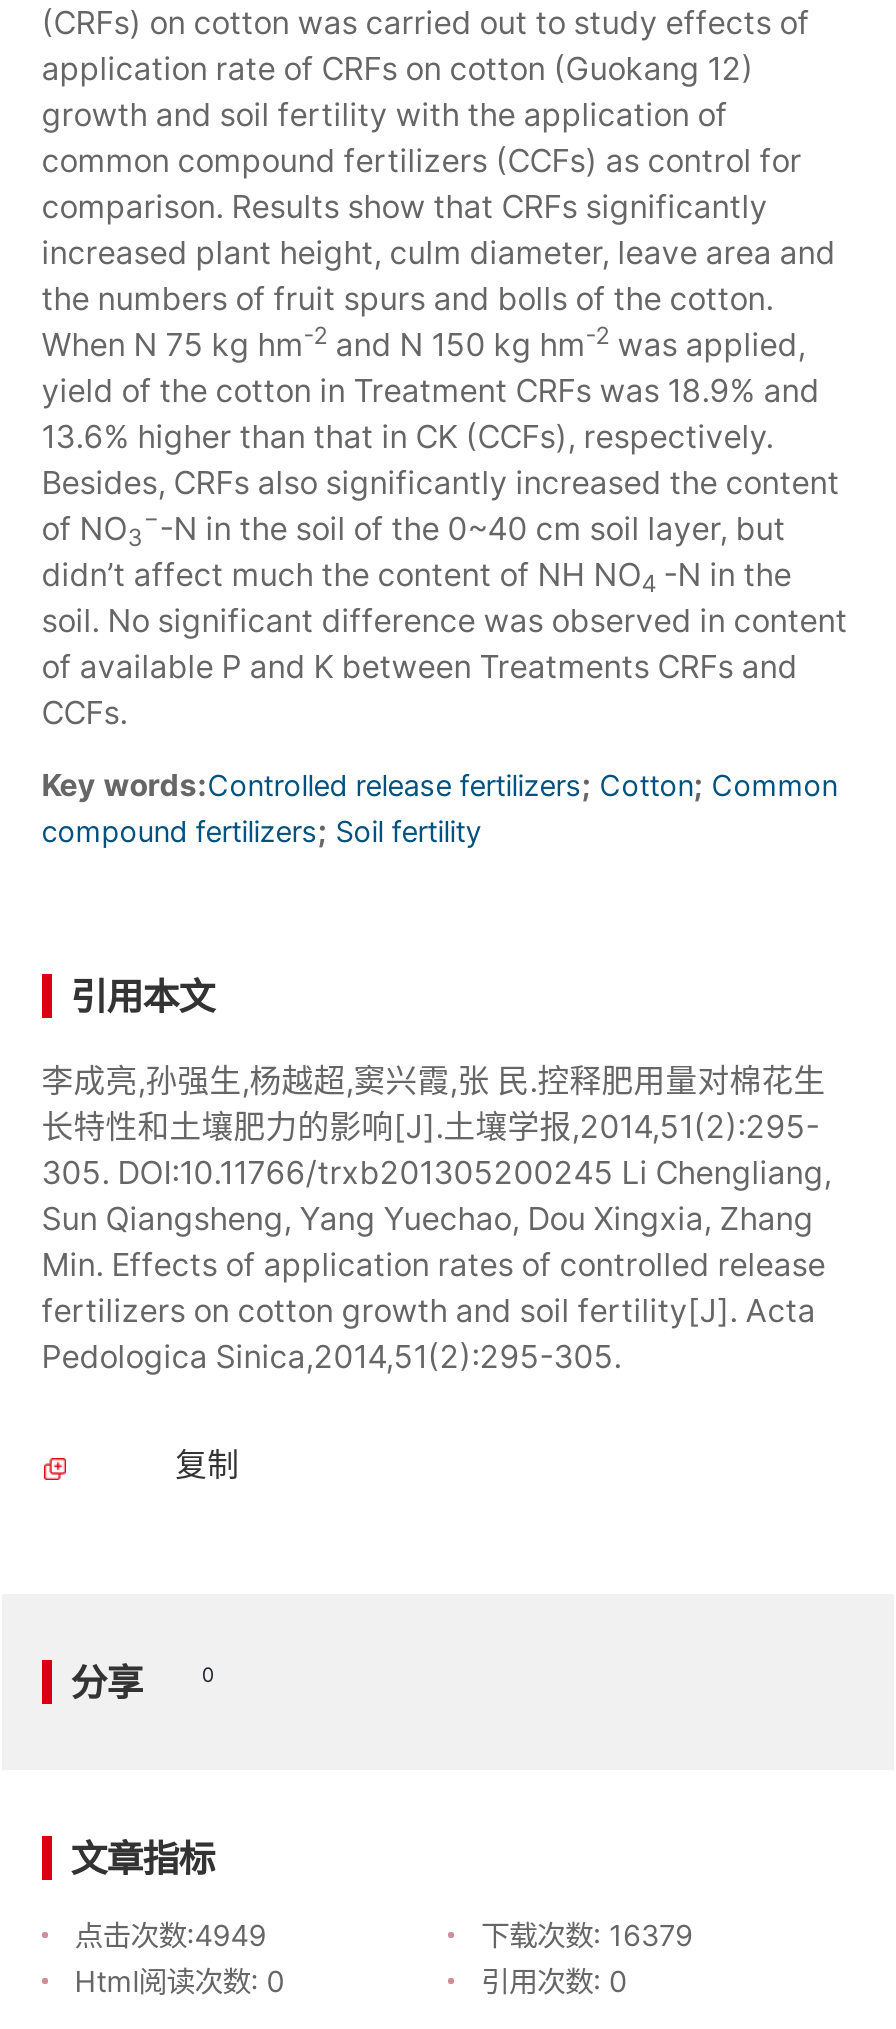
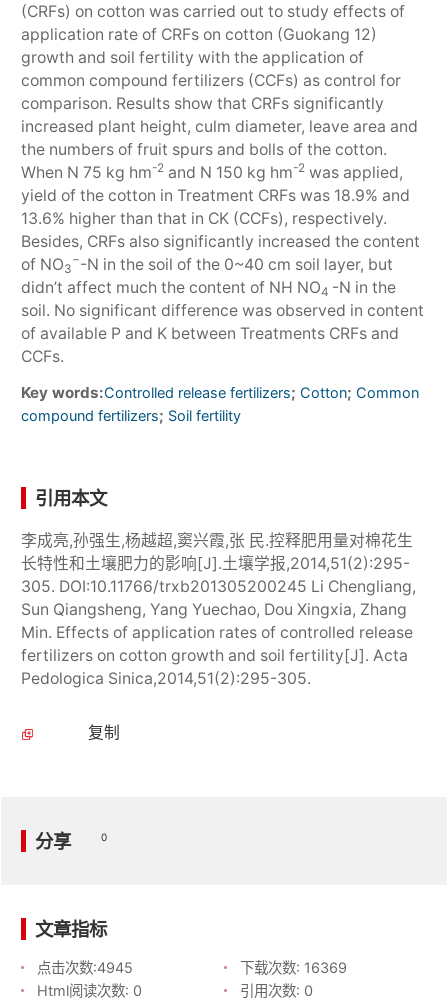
[74,1918,266,1952] 点击次数:4949 -> [37,959,133,976] 点击次数:4945
[481,1918,693,1952] 下载次数: 16379 -> [240,959,347,976] 下载次数: 16369

